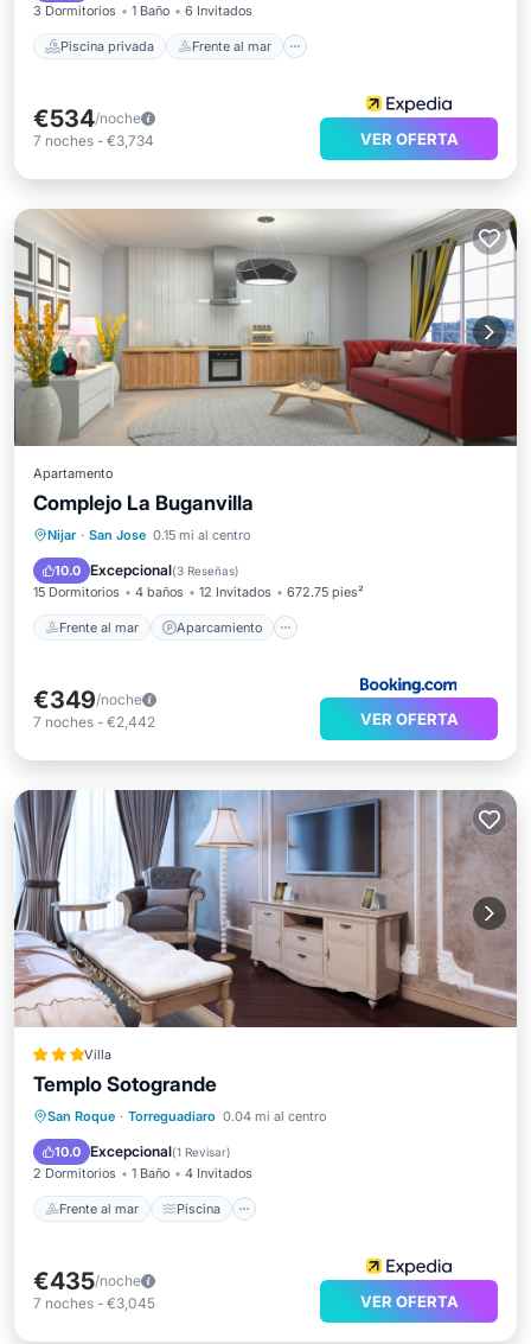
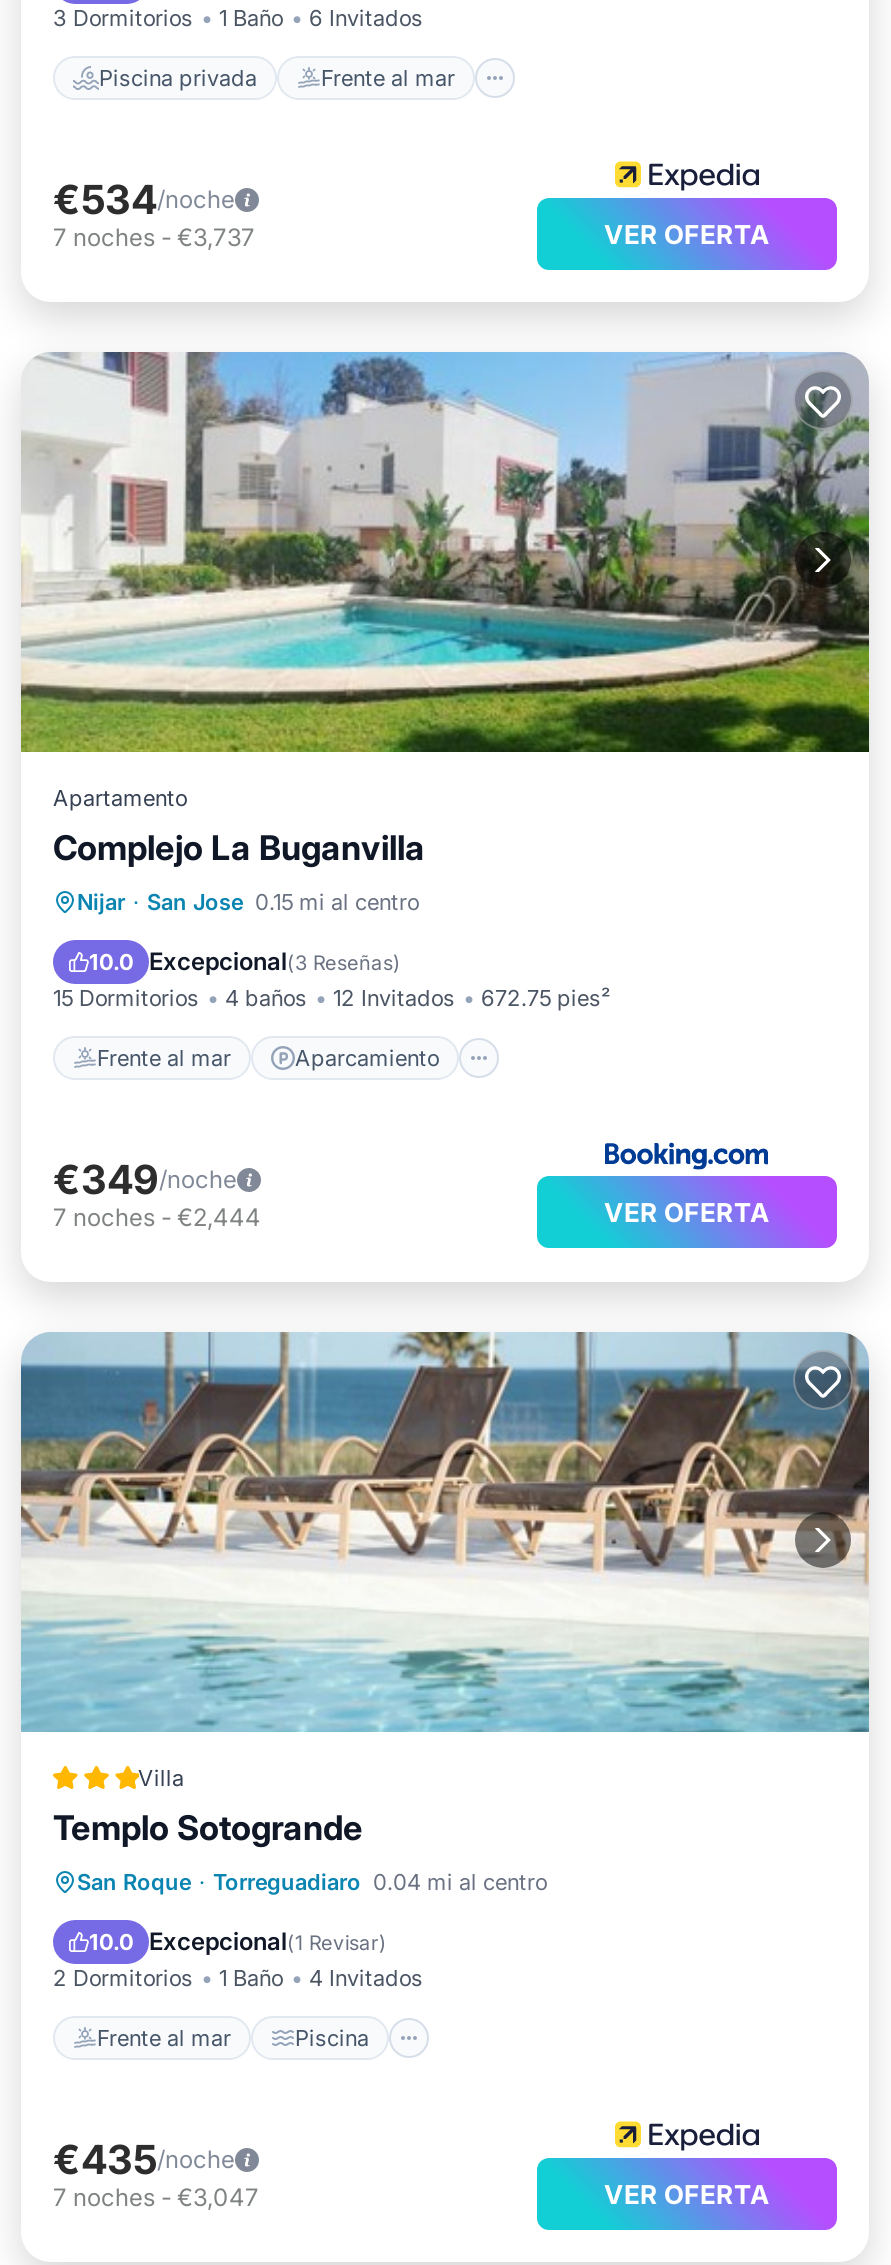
[33,132,154,149] 7 noches - €3,734 -> [53,222,255,252] 7 noches - €3,737
[13,209,518,447] [image] -> [19,350,871,754] [image]
[33,713,155,731] 7 noches - €2,442 -> [53,1202,261,1232] 7 noches - €2,444
[13,789,518,1028] [image] -> [19,1330,869,1734] [image]
[33,1294,155,1312] 7 noches - €3,045 -> [53,2182,259,2212] 7 noches - €3,047

